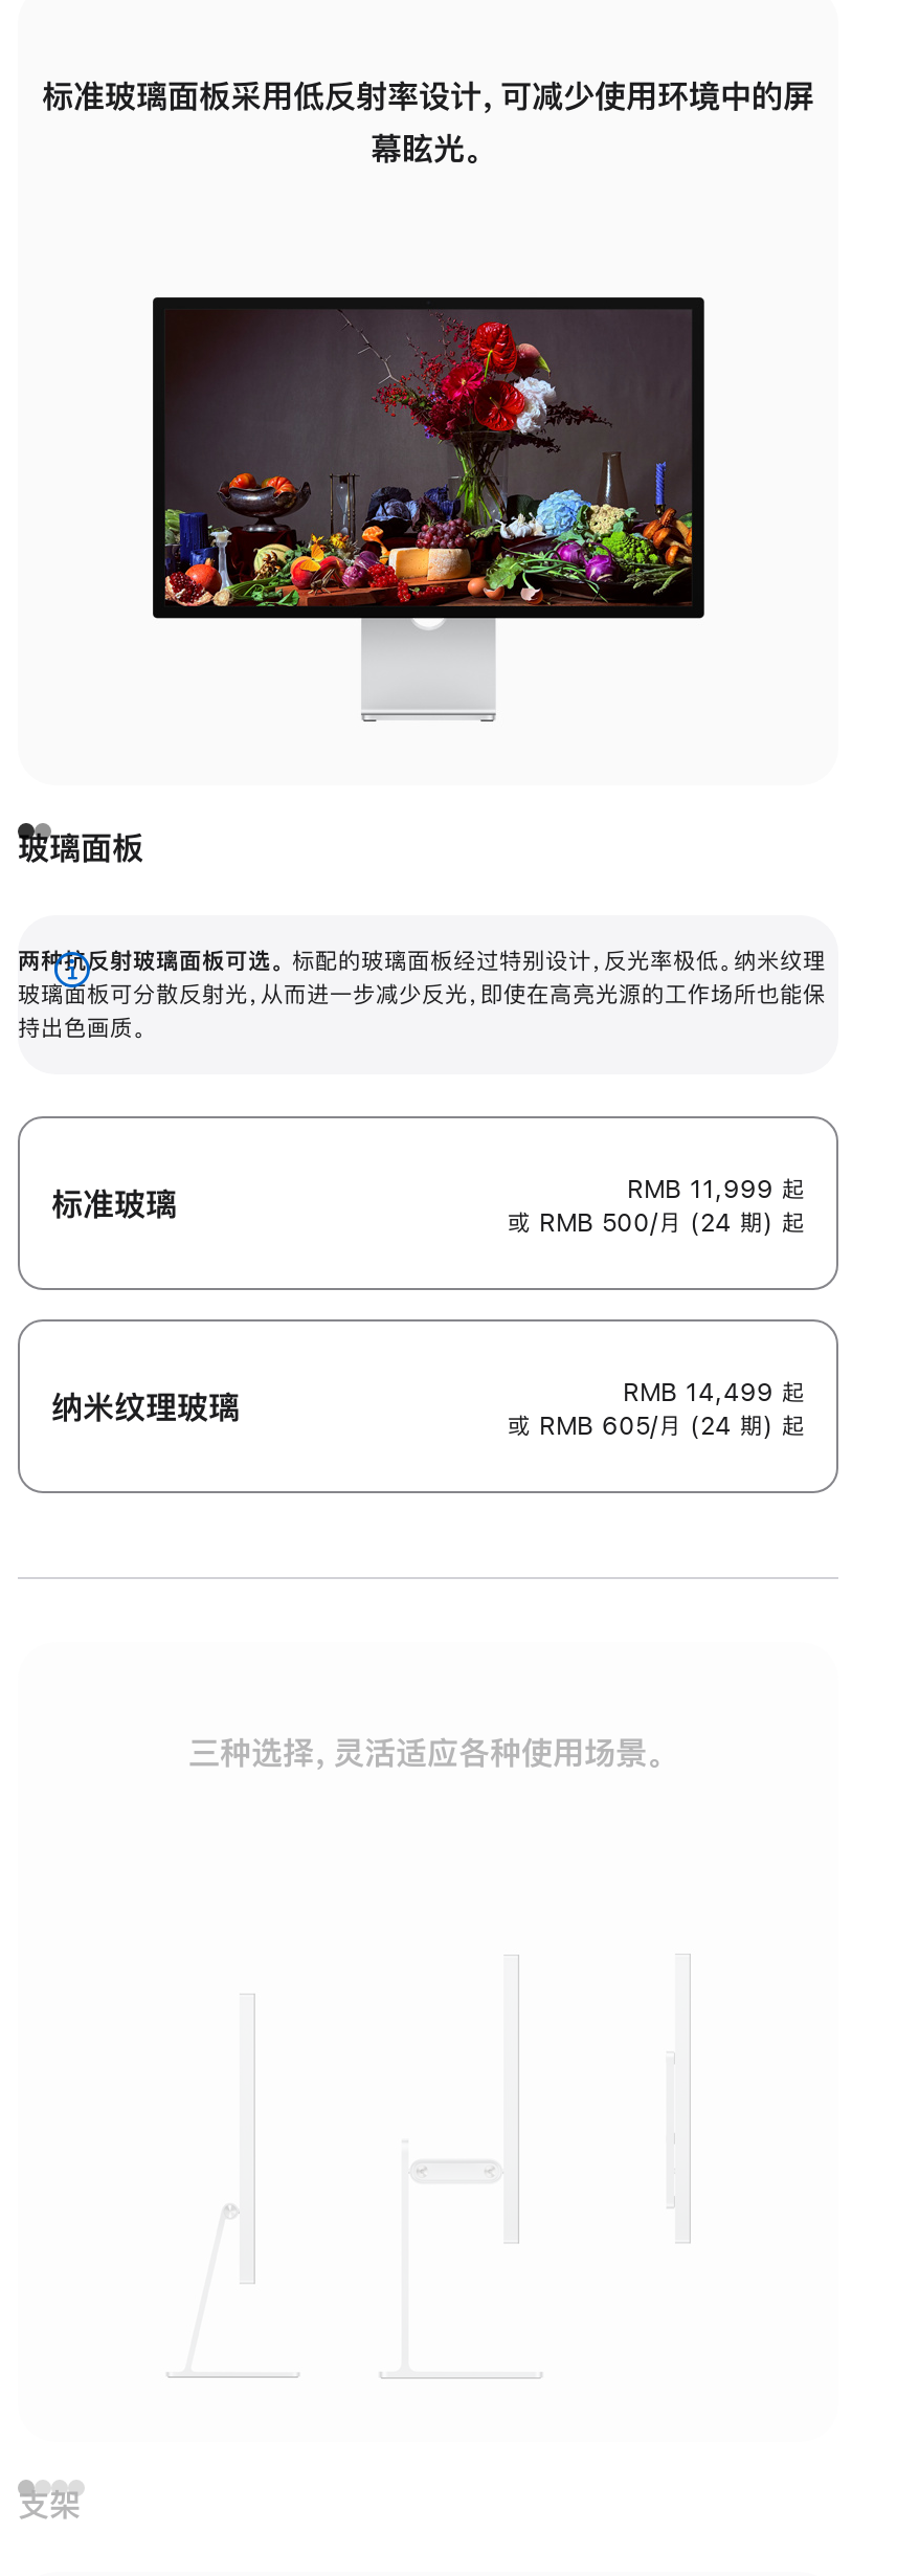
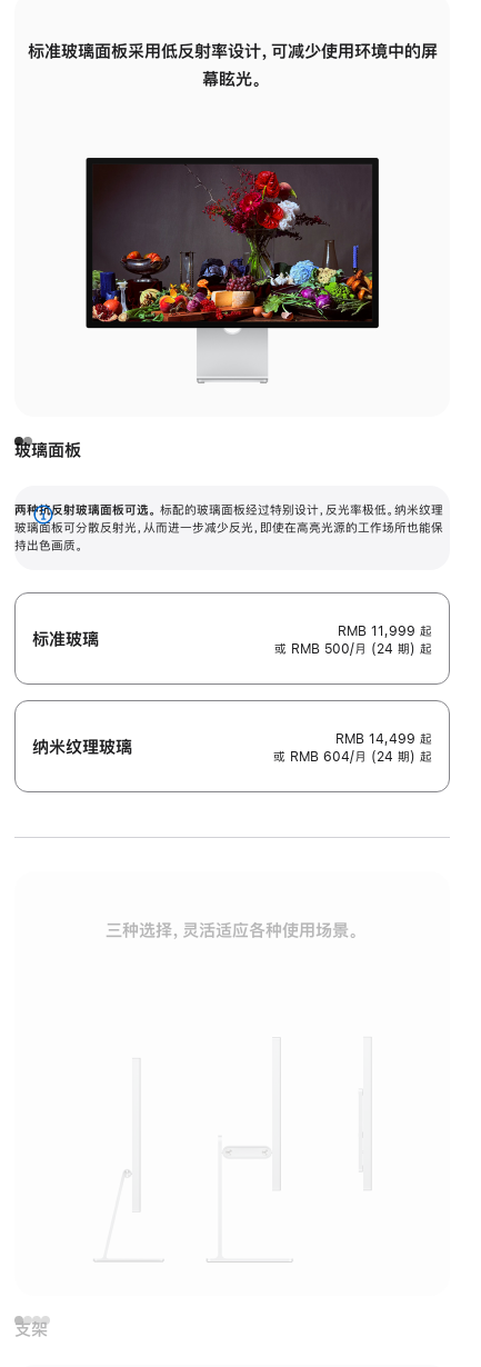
[508,1414,805,1439] 或 RMB 605/月 (24 期) 起 -> [273,750,432,764] 或 RMB 604/月 (24 期) 起

